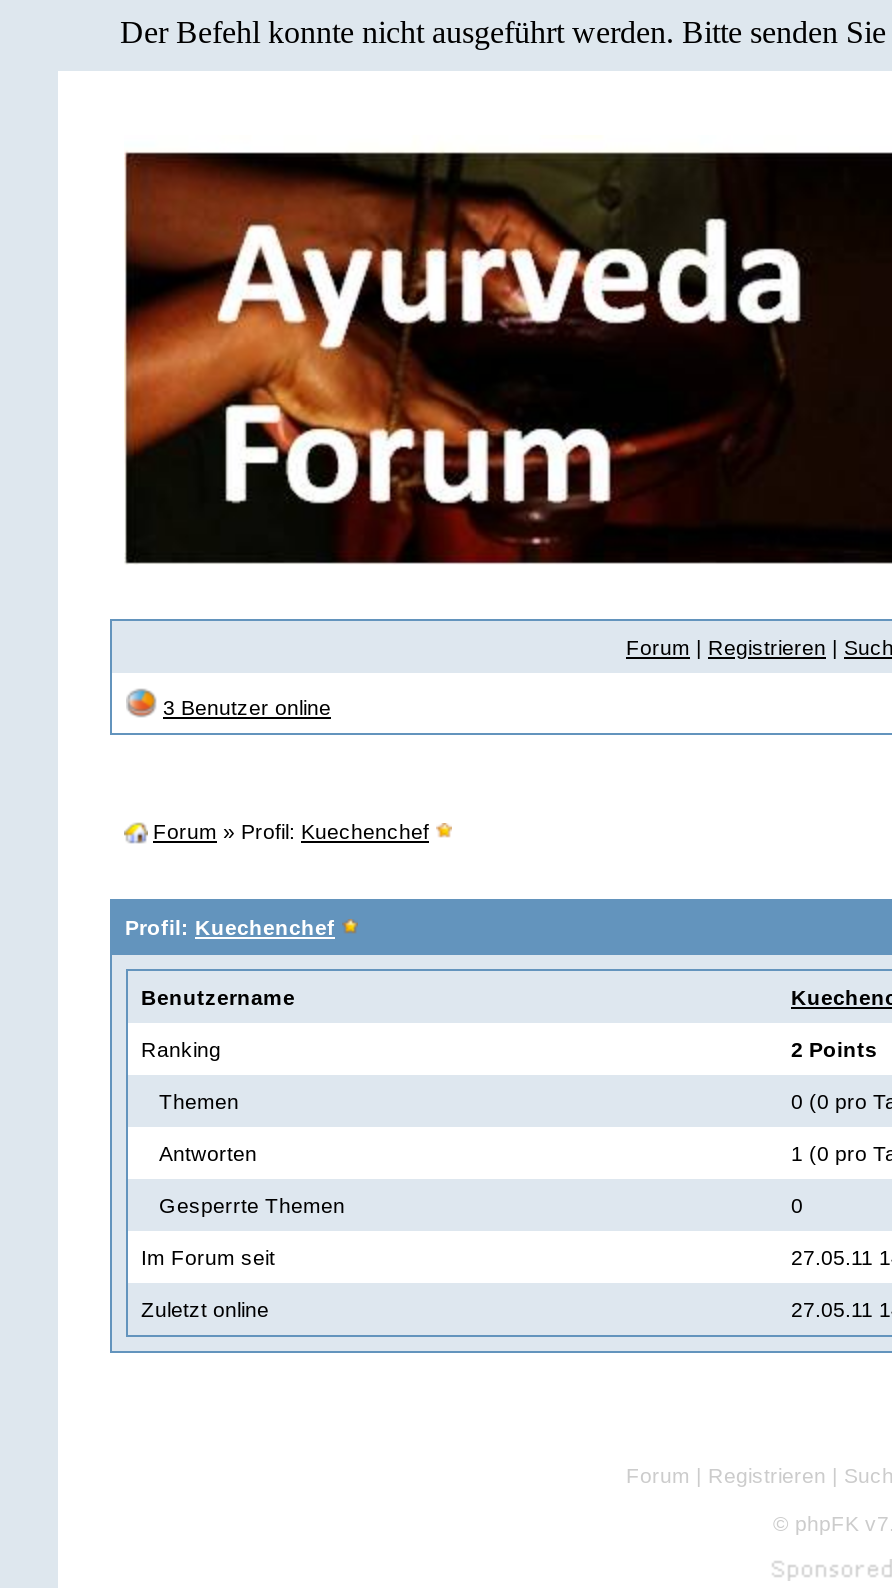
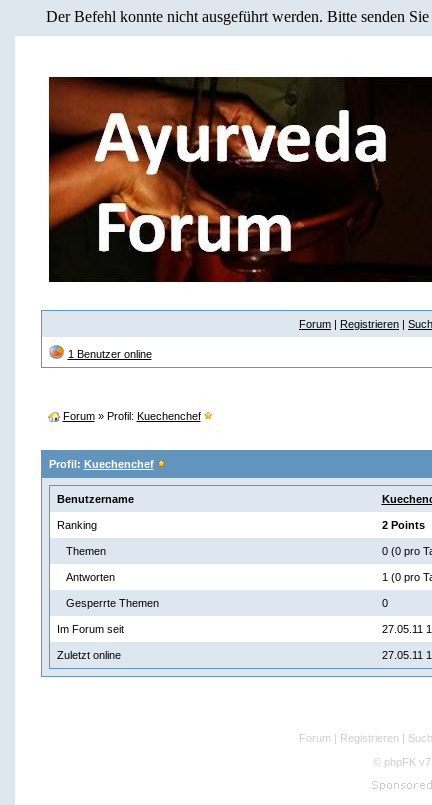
[163,695,331,719] 3 Benutzer online -> [67,348,151,360] 1 Benutzer online

